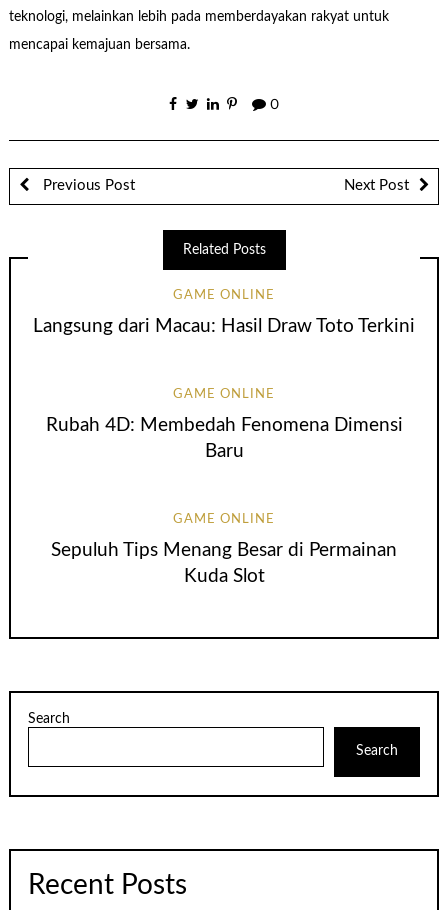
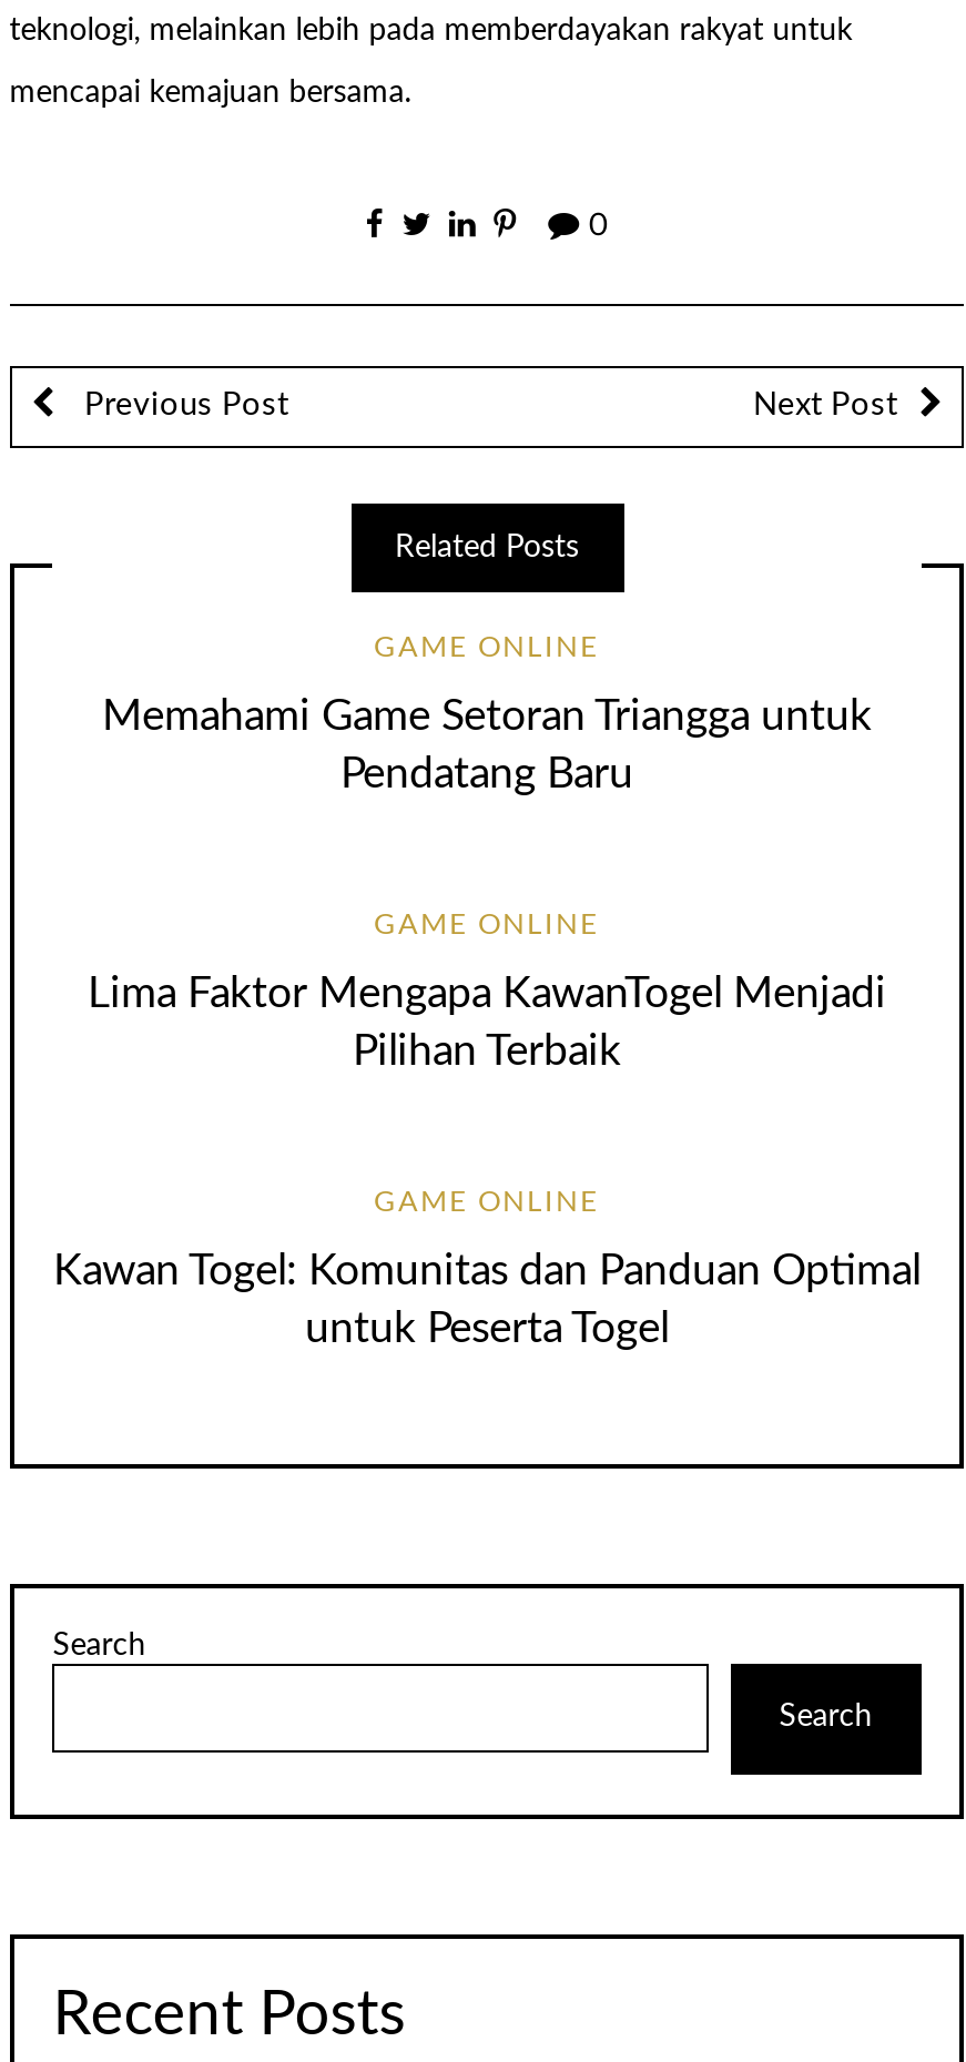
[33,317,415,336] Langsung dari Macau: Hasil Draw Toto Terkini -> [102,697,872,797] Memahami Game Setoran Triangga untuk | Pendatang Baru
[45,416,402,461] Rubah 4D: Membedah Fenomena Dimensi | Baru -> [88,974,886,1074] Lima Faktor Mengapa KawanTogel Menjadi | Pilihan Terbaik
[51,541,397,586] Sepuluh Tips Menang Besar di Permainan | Kuda Slot -> [53,1251,921,1351] Kawan Togel: Komunitas dan Panduan Optimal | untuk Peserta Togel

